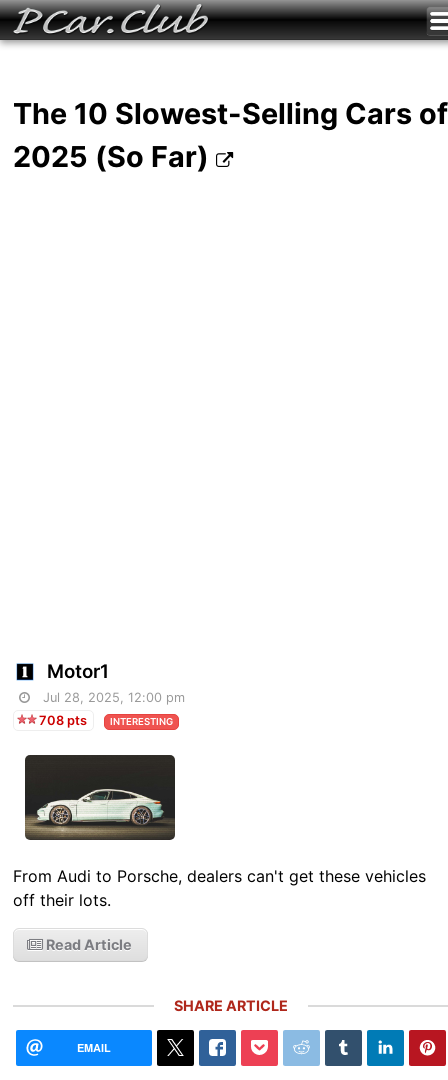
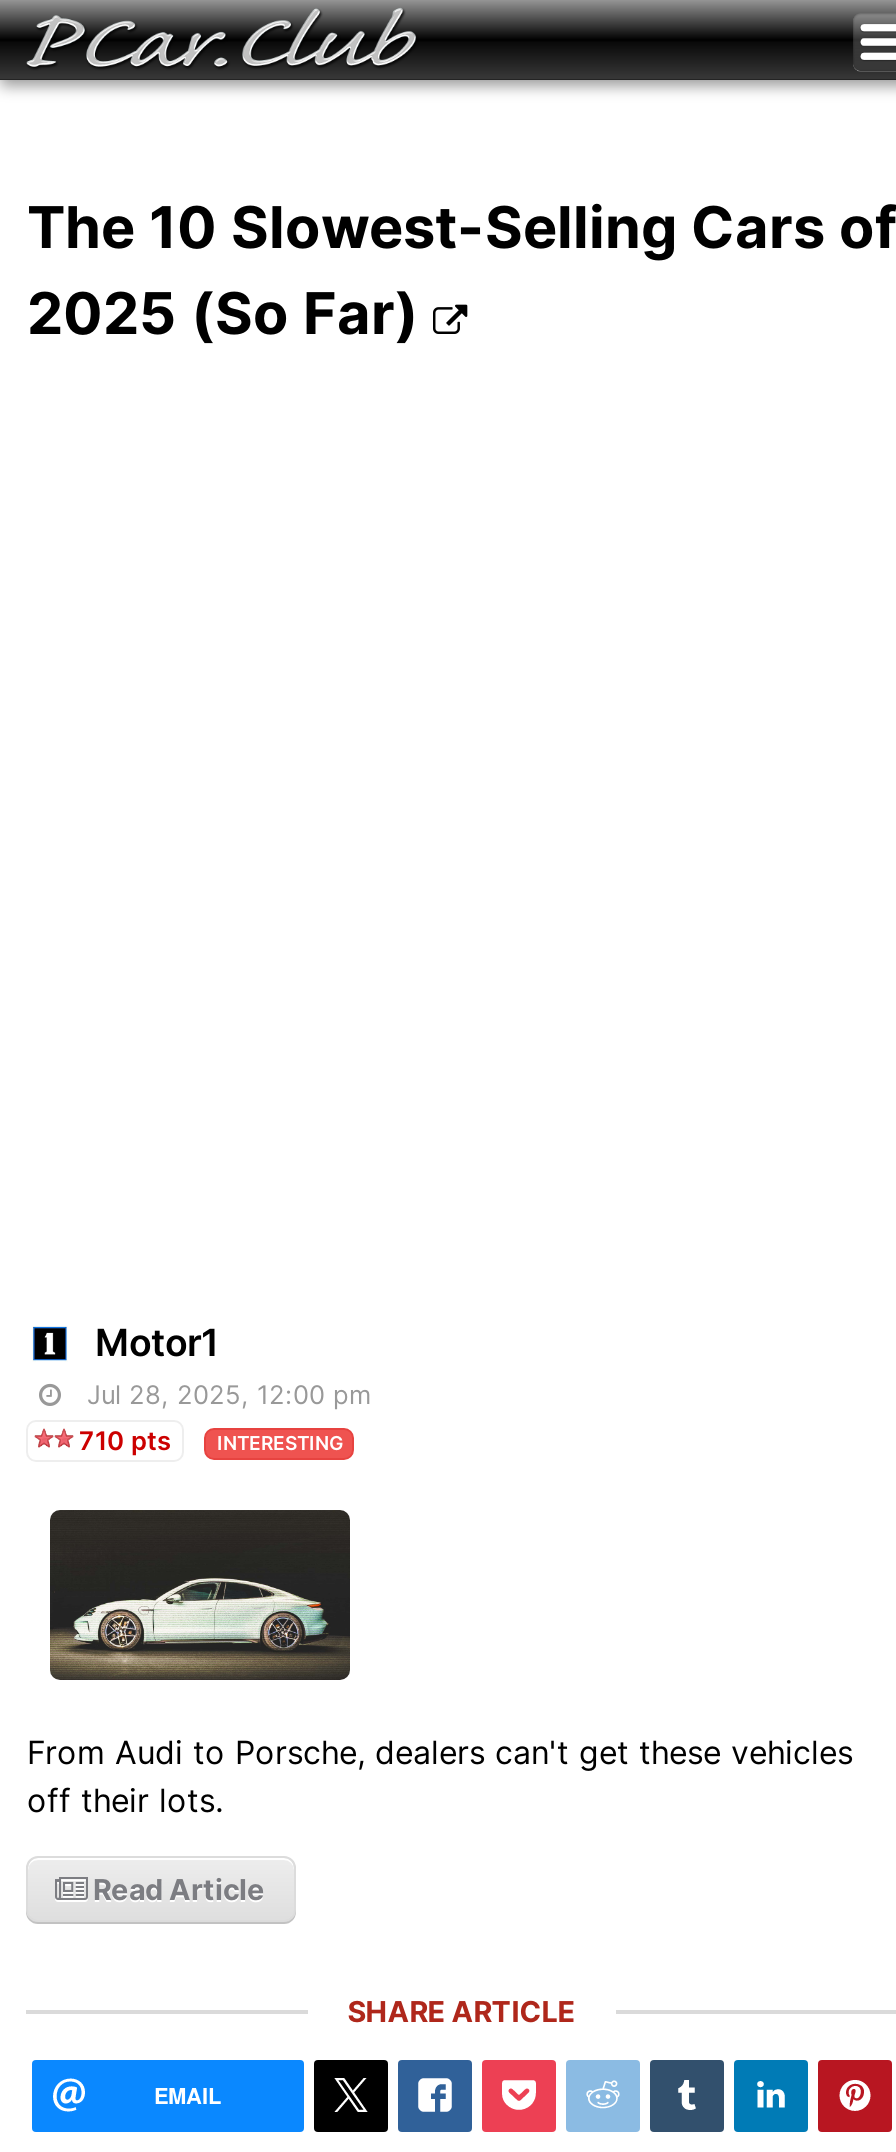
[39,713,87,728] 708 pts -> [79,1427,171,1457] 710 pts

